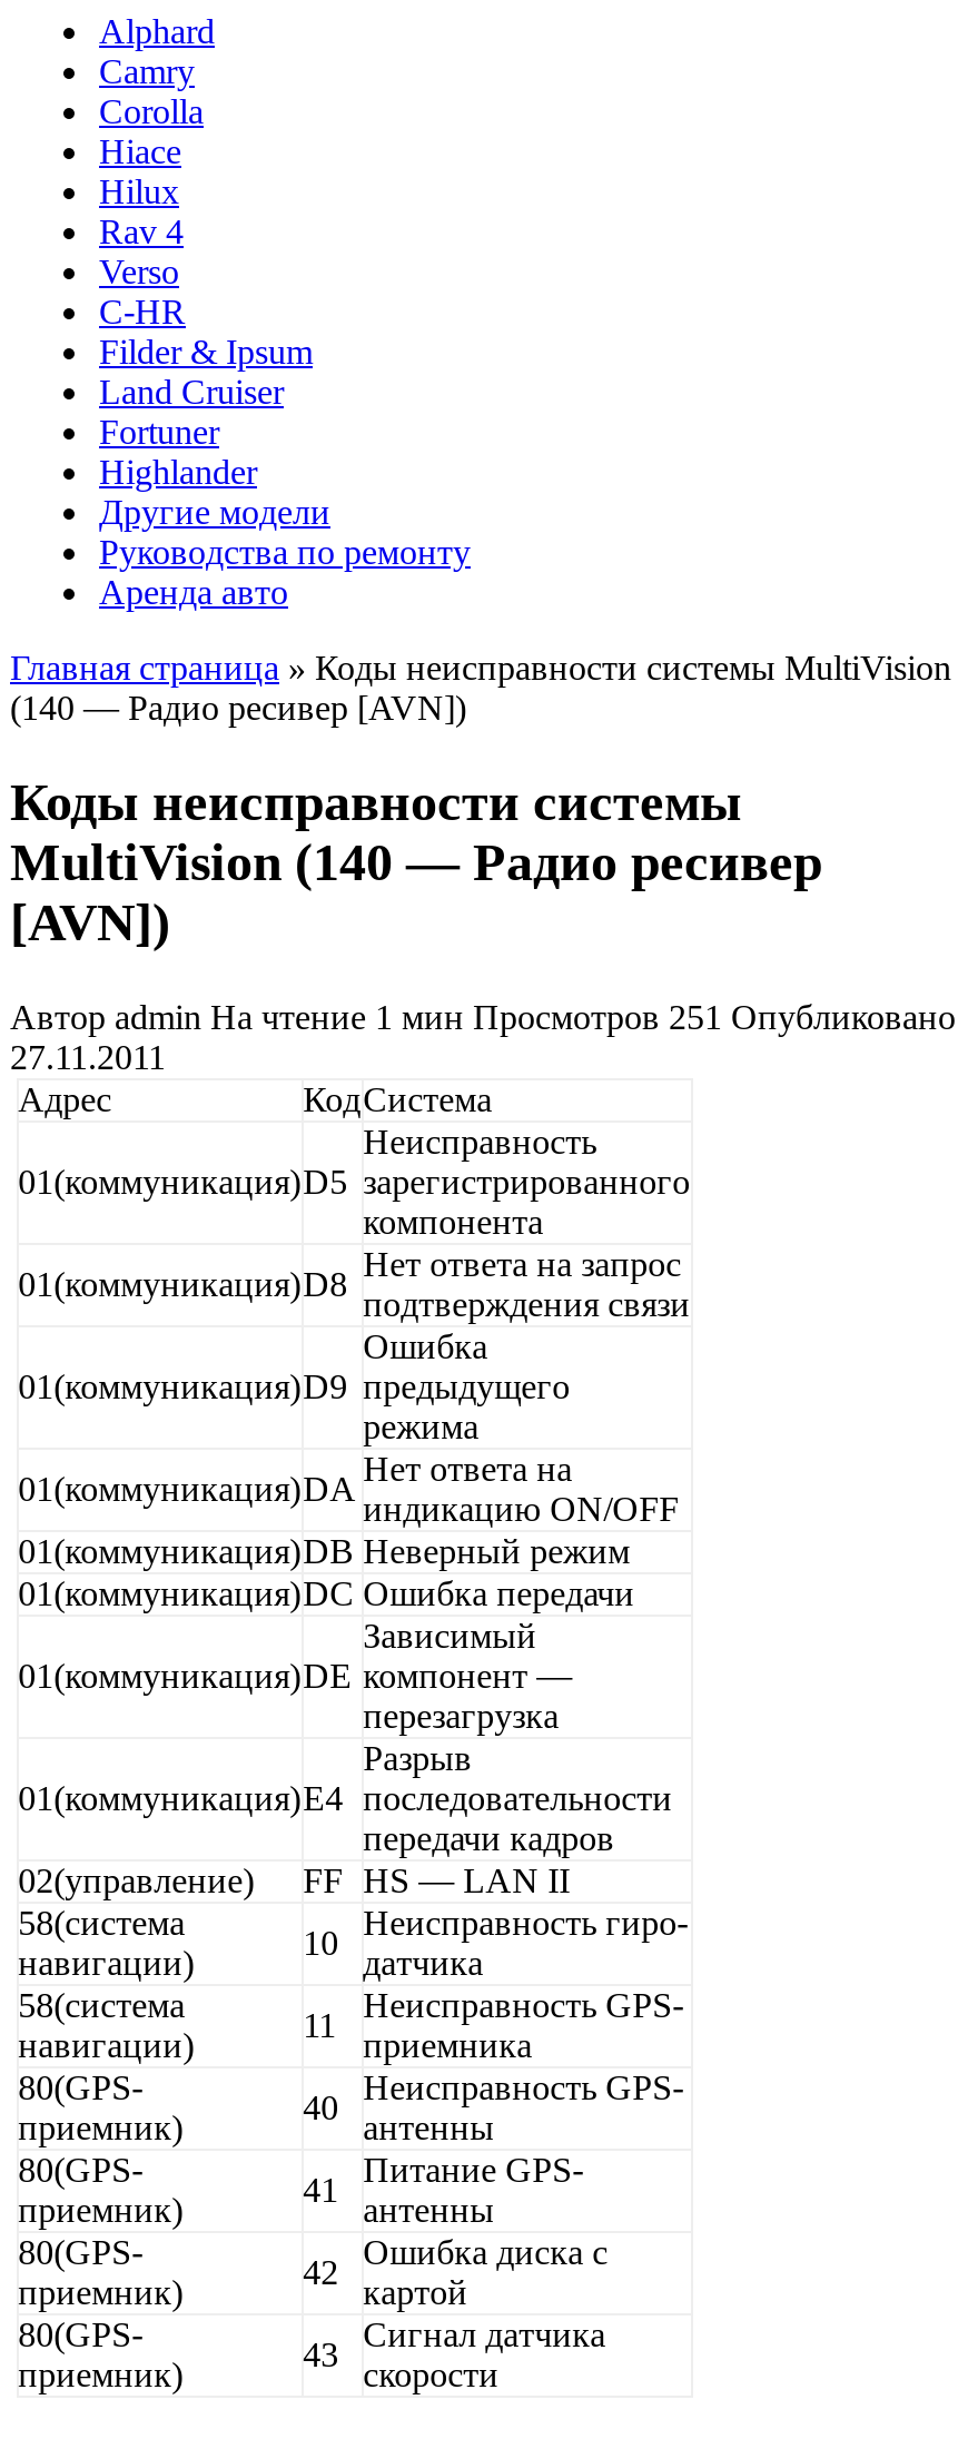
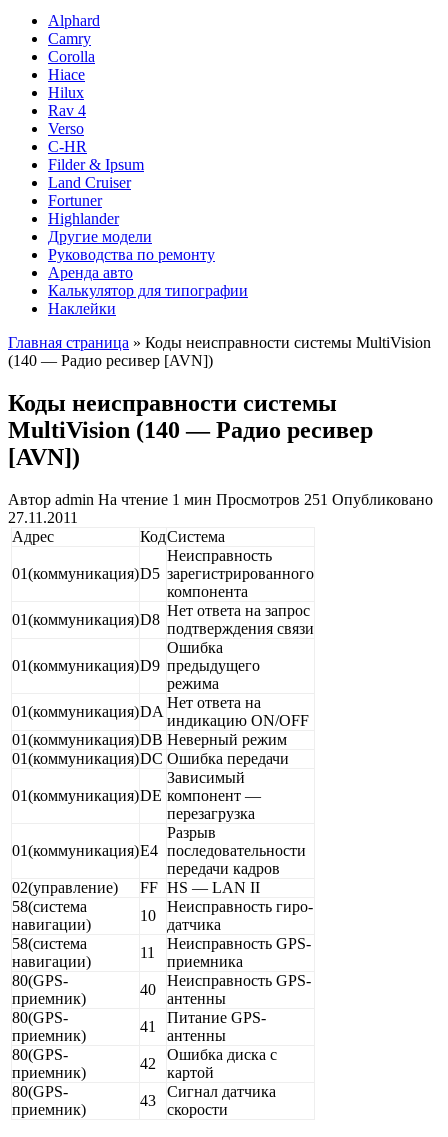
none -> [48,282,248,317] Калькулятор для типографии | Наклейки

